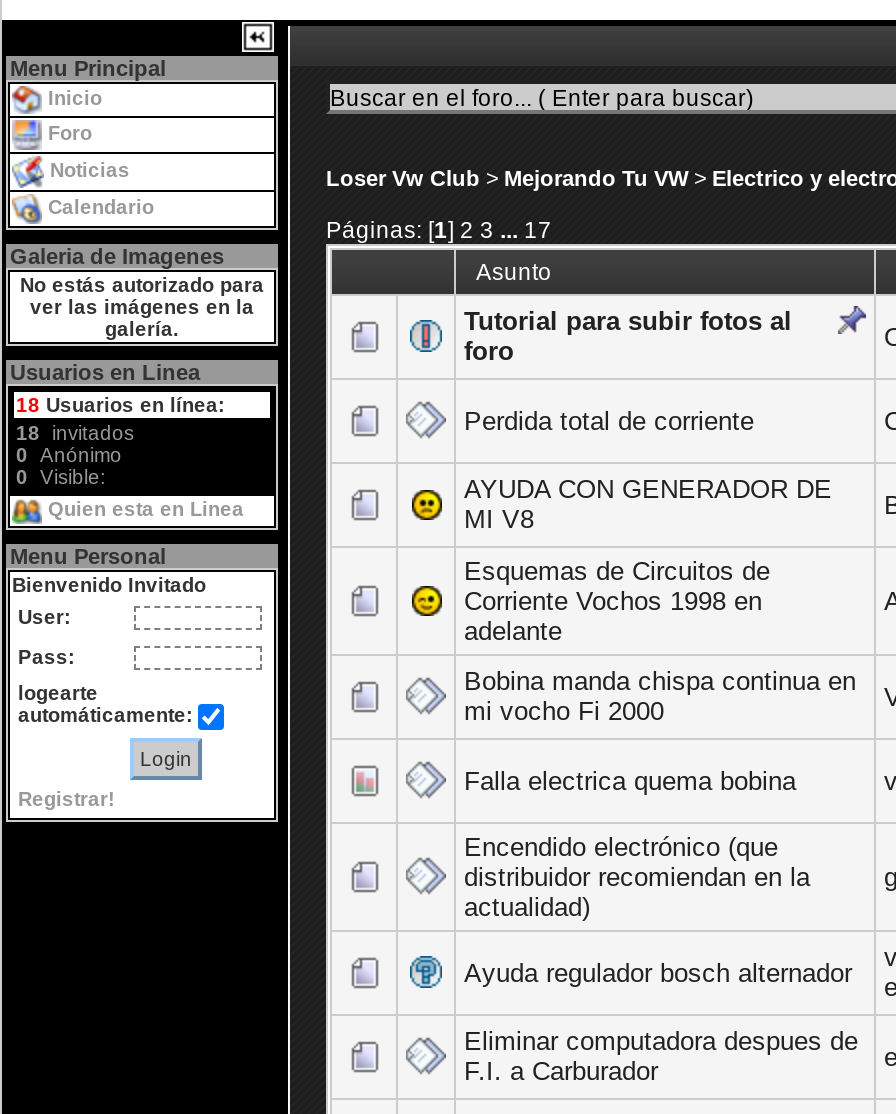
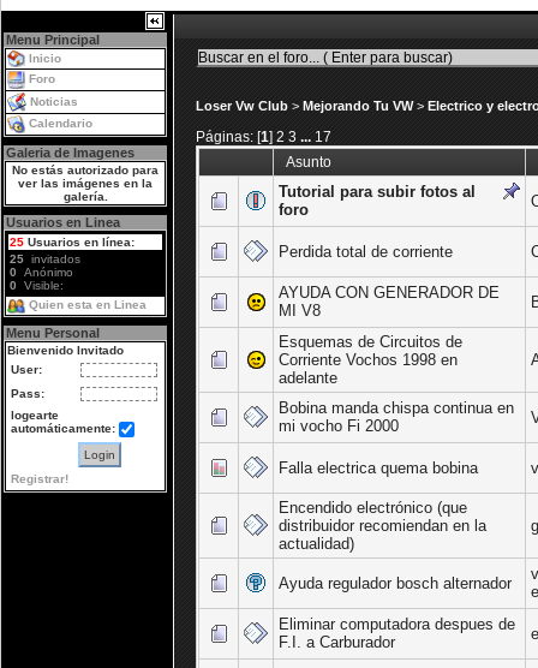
[16,394,224,416] 18 Usuarios en línea: -> [10,236,134,249] 25 Usuarios en línea:
[16,422,134,444] 18 invitados -> [10,252,80,266] 25 invitados

